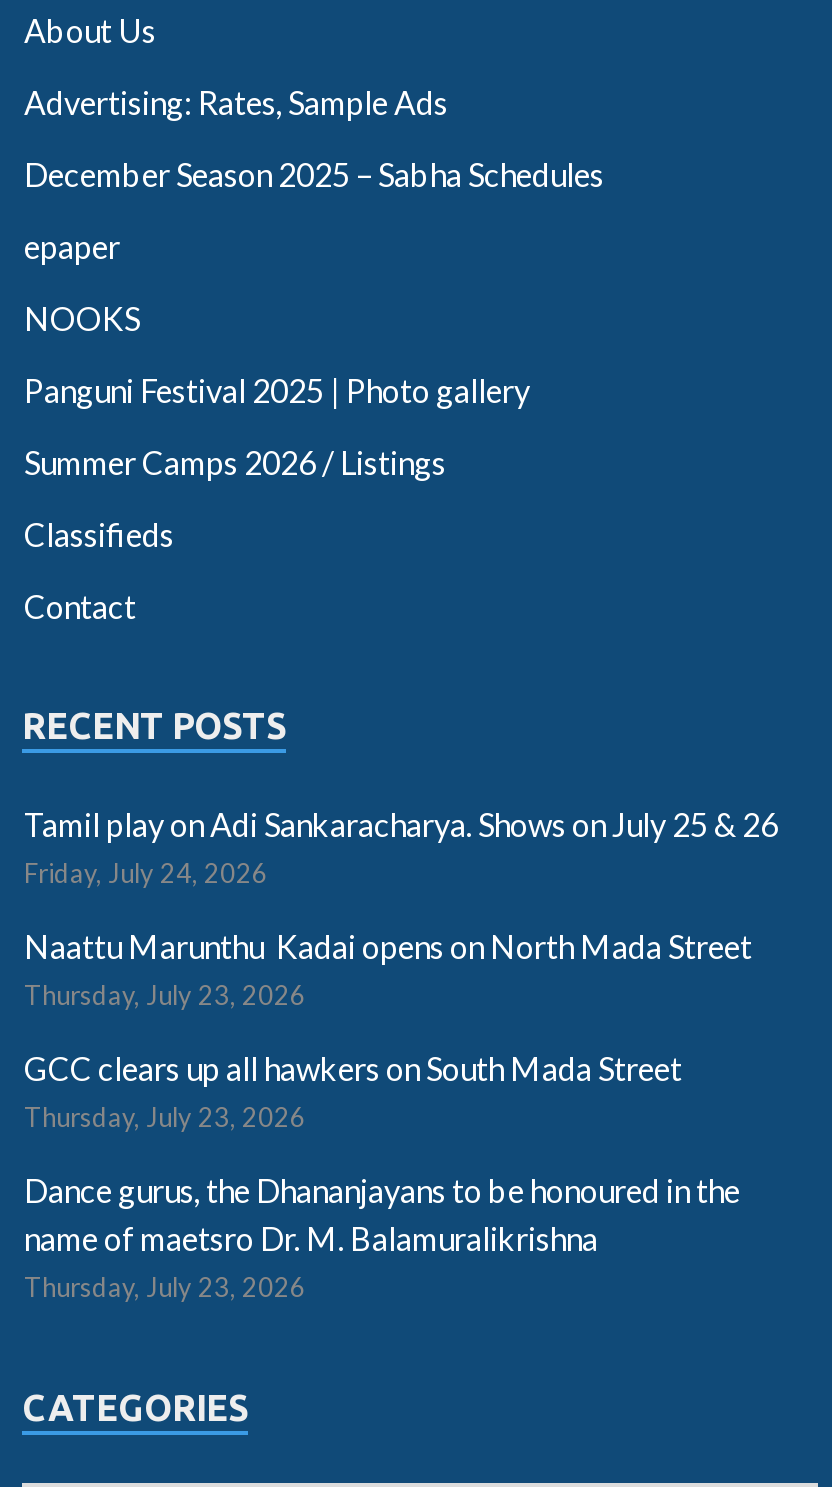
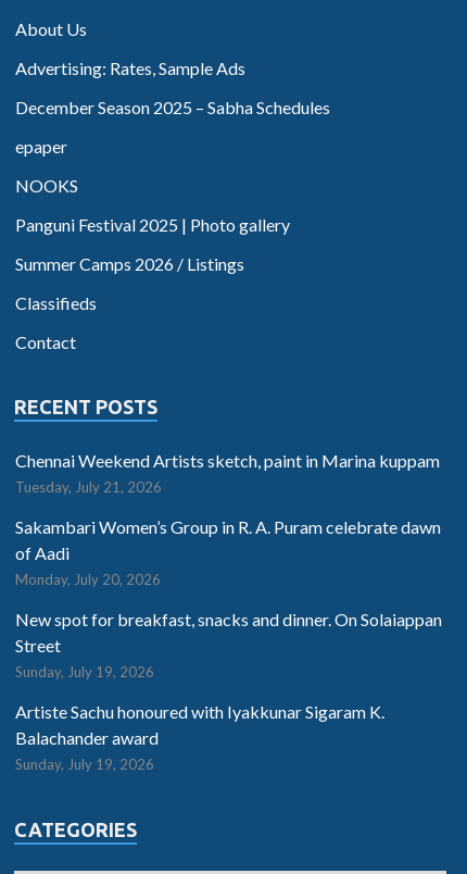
[24,805,778,889] Tamil play on Adi Sankaracharya. Shows on July 25 & 26 | Friday, July 24, 2026 -> [15,450,440,496] Chennai Weekend Artists sketch, paint in Marina kuppam | Tuesday, July 21, 2026
[24,927,752,1011] Naattu Marunthu Kadai opens on North Mada Street | Thursday, July 23, 2026 -> [15,516,441,588] Sakambari Women’s Group in R. A. Puram celebrate dawn | of Aadi | Monday, July 20, 2026
[24,1049,682,1133] GCC clears up all hawkers on South Mada Street | Thursday, July 23, 2026 -> [15,609,442,681] New spot for breakfast, snacks and dinner. On Solaiappan | Street | Sunday, July 19, 2026
[24,1171,740,1303] Dance gurus, the Dhananjayans to be honoured in the | name of maetsro Dr. M. Balamuralikrishna | Thursday, July 23, 2026 -> [15,701,384,773] Artiste Sachu honoured with Iyakkunar Sigaram K. | Balachander award | Sunday, July 19, 2026

